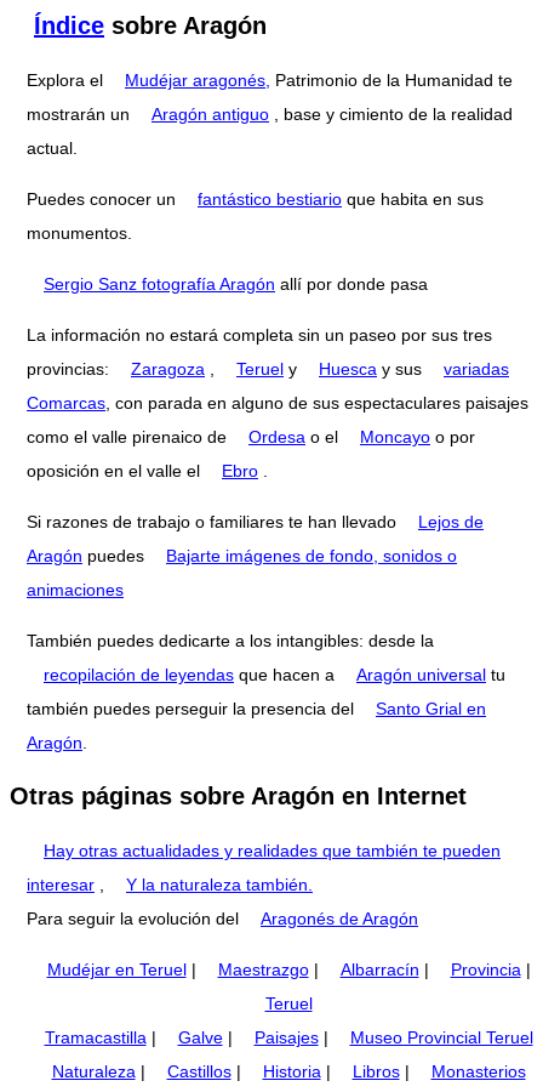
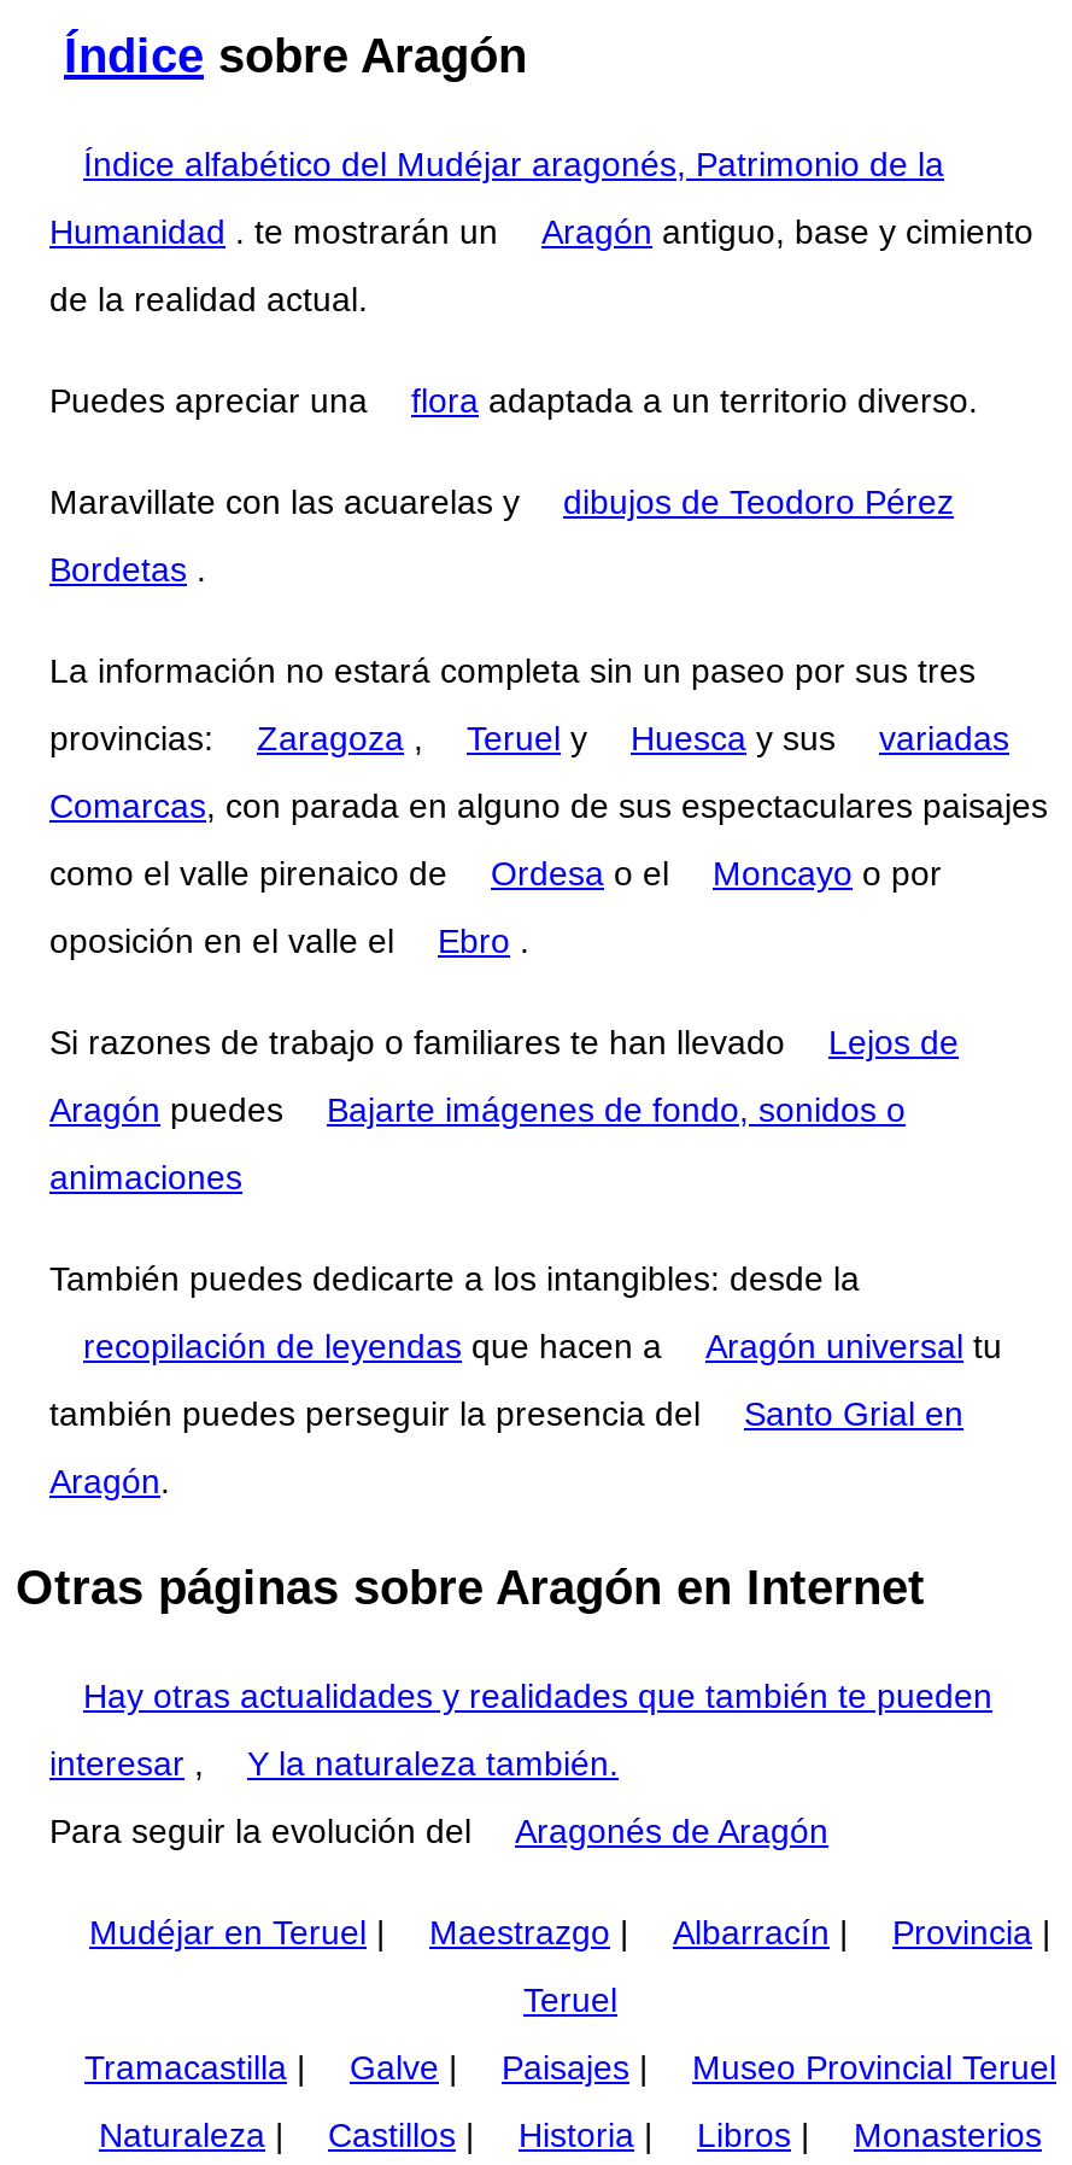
[27,70,513,90] Explora el | Mudéjar aragonés, Patrimonio de la Humanidad te -> [83,144,944,183] Índice alfabético del Mudéjar aragonés, Patrimonio de la
[27,104,513,124] mostrarán un | Aragón antiguo, base y cimiento de la realidad -> [49,212,1033,250] Humanidad. te mostrarán un | Aragón antiguo, base y cimiento
[27,138,78,157] actual. -> [49,279,368,318] de la realidad actual.
[27,189,484,208] Puedes conocer un | fantástico bestiario que habita en sus -> [49,381,978,419] Puedes apreciar una | flora adaptada a un territorio diverso.
[27,223,132,242] monumentos. -> [49,482,954,521] Maravillate con las acuarelas y | dibujos de Teodoro Pérez
[44,274,428,293] Sergio Sanz fotografía Aragón allí por donde pasa -> [49,550,206,588] Bordetas.

